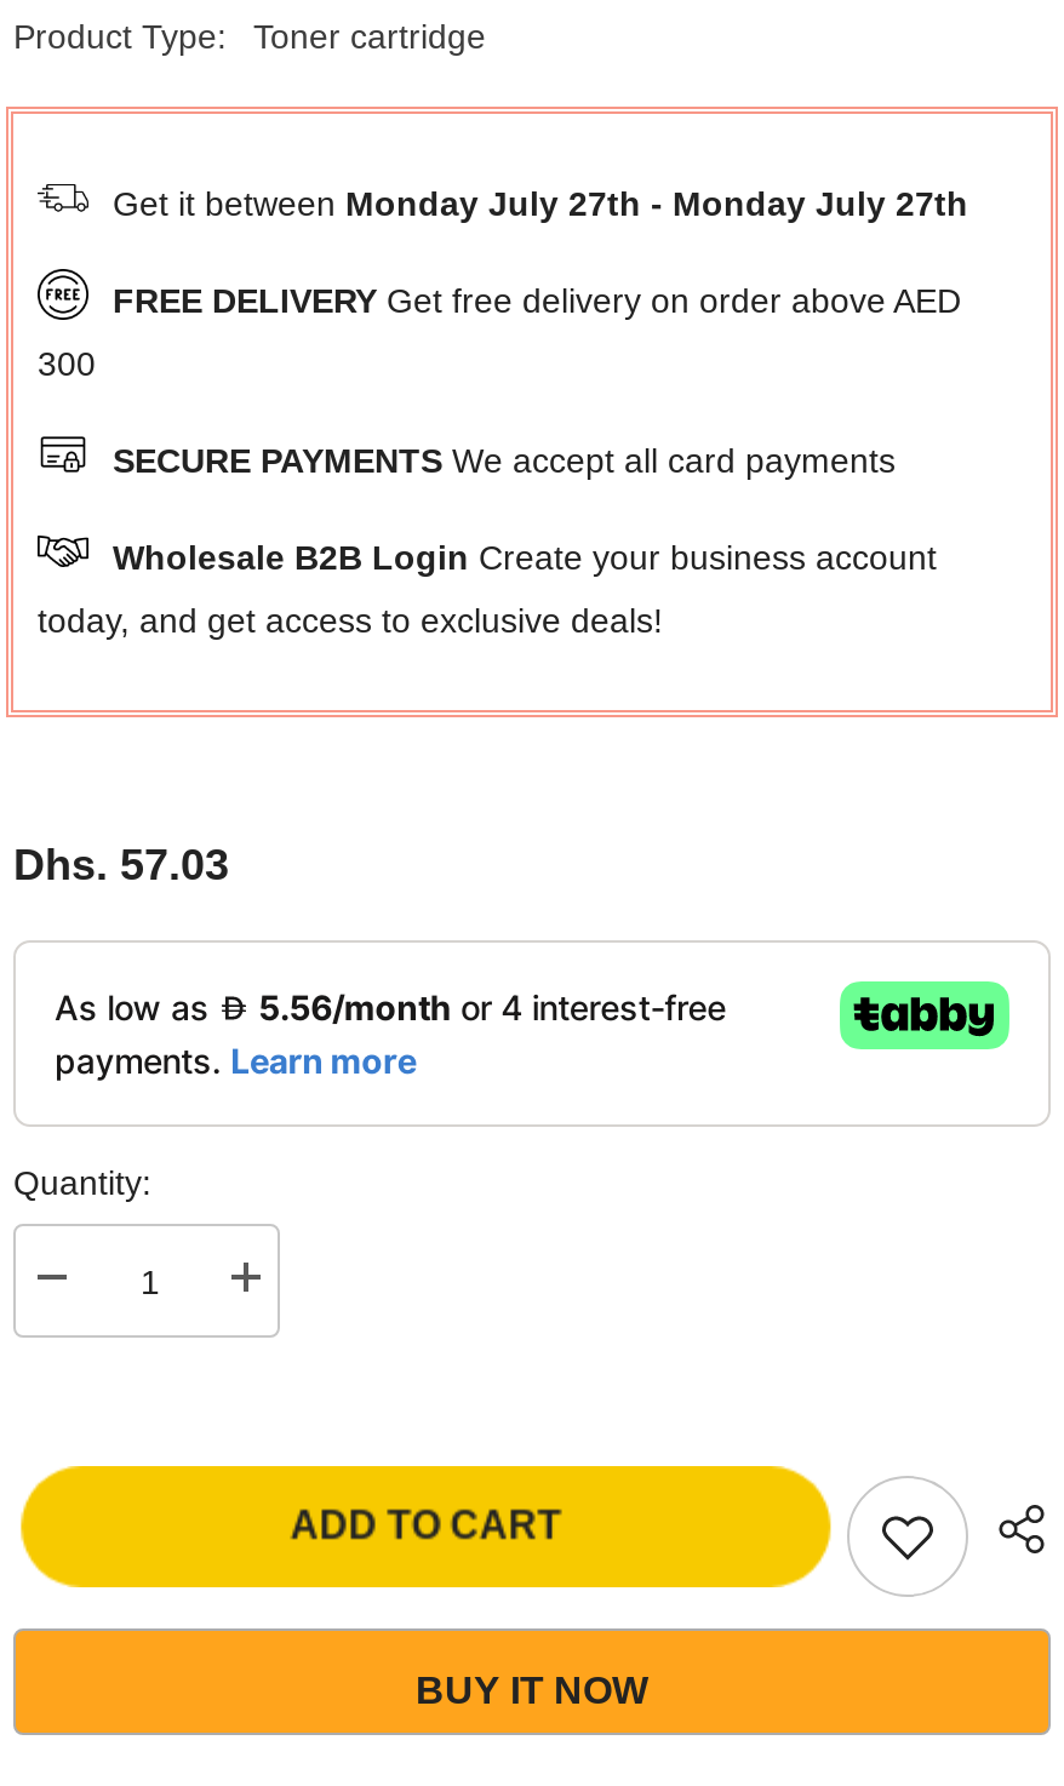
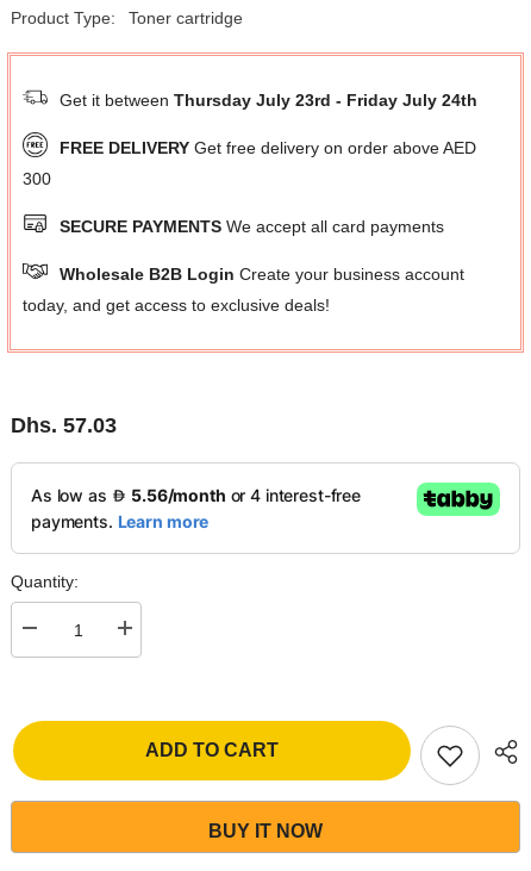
[113,185,968,223] Get it between Monday July 27th - Monday July 27th -> [60,91,477,110] Get it between Thursday July 23rd - Friday July 24th

